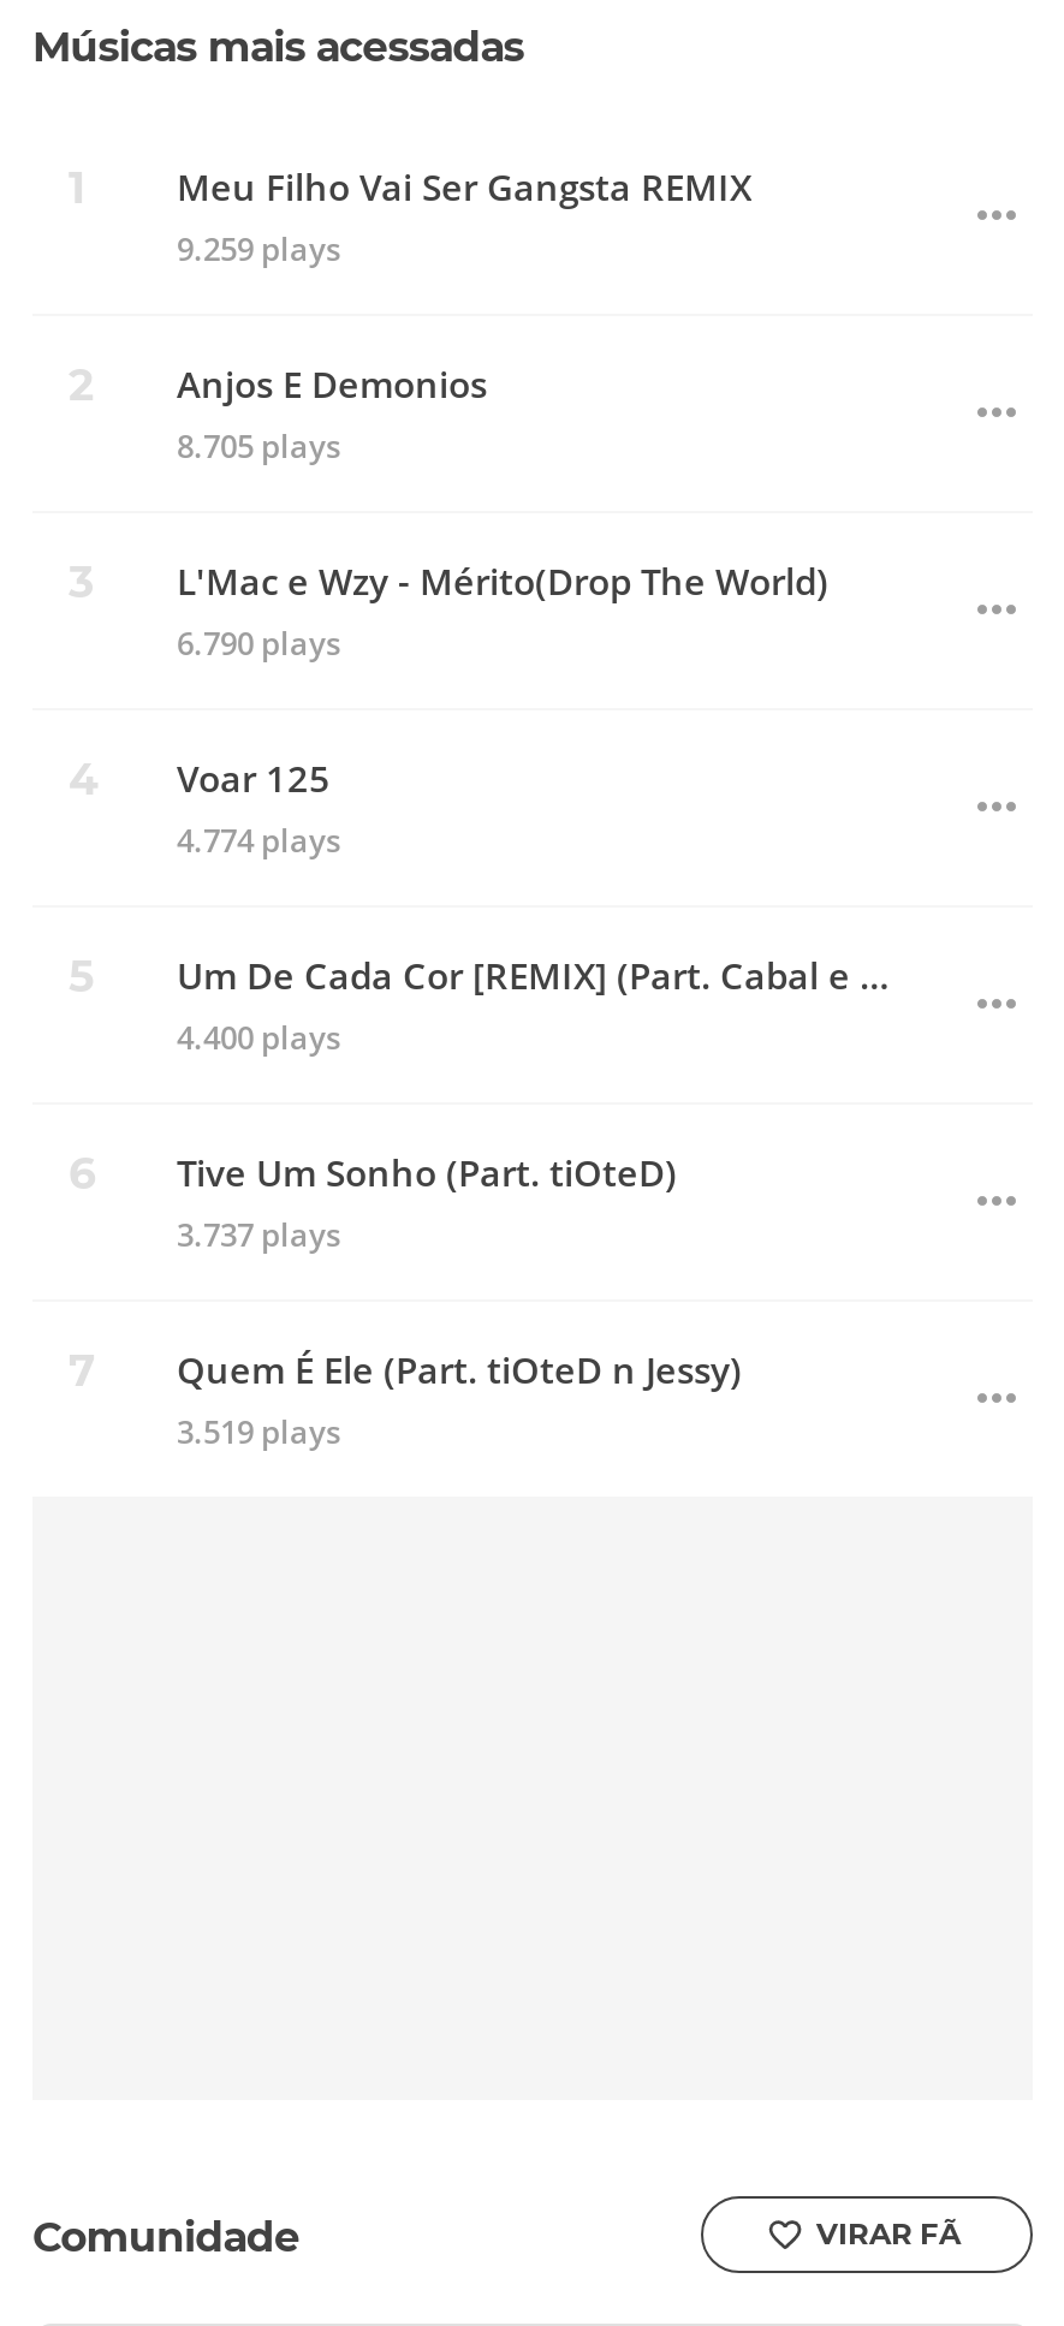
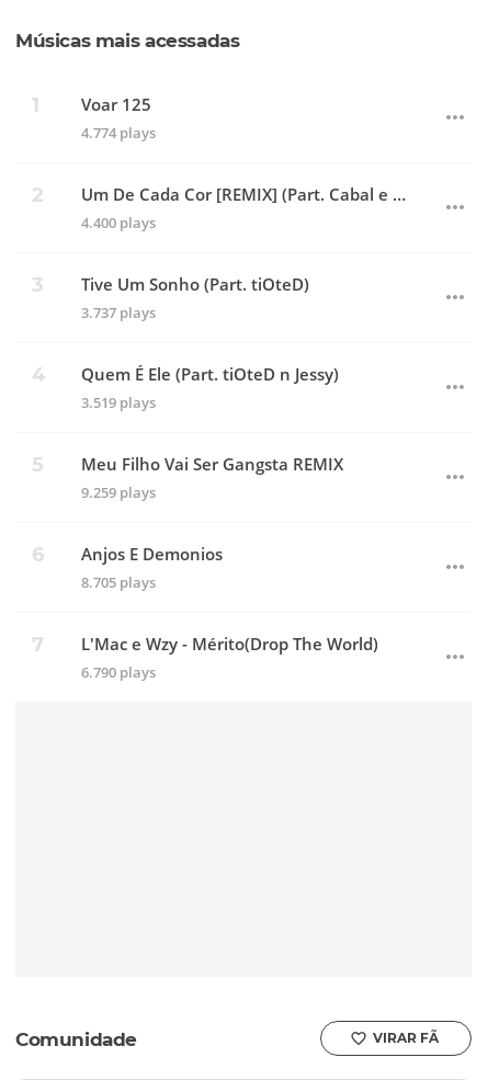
moved [177,162,828,665] -> [81,453,378,682]: Meu Filho Vai Ser Gangsta REMIX | 9.259 plays | Anjos E Demonios | 8.705 plays | L'Mac e Wzy - Mérito(Drop The World) | 6.790 plays
moved [177,753,742,1454] -> [81,93,339,413]: Voar 125 | 4.774 plays | 4.400 plays | Tive Um Sonho (Part. tiOteD) | 3.737 plays | Quem É Ele (Part. tiOteD n Jessy) | 3.519 plays

